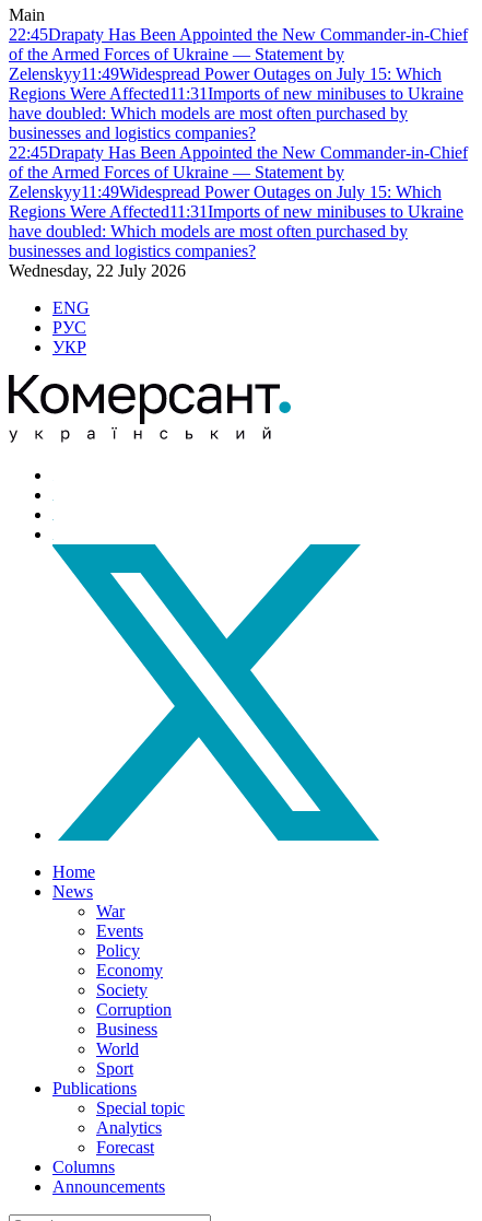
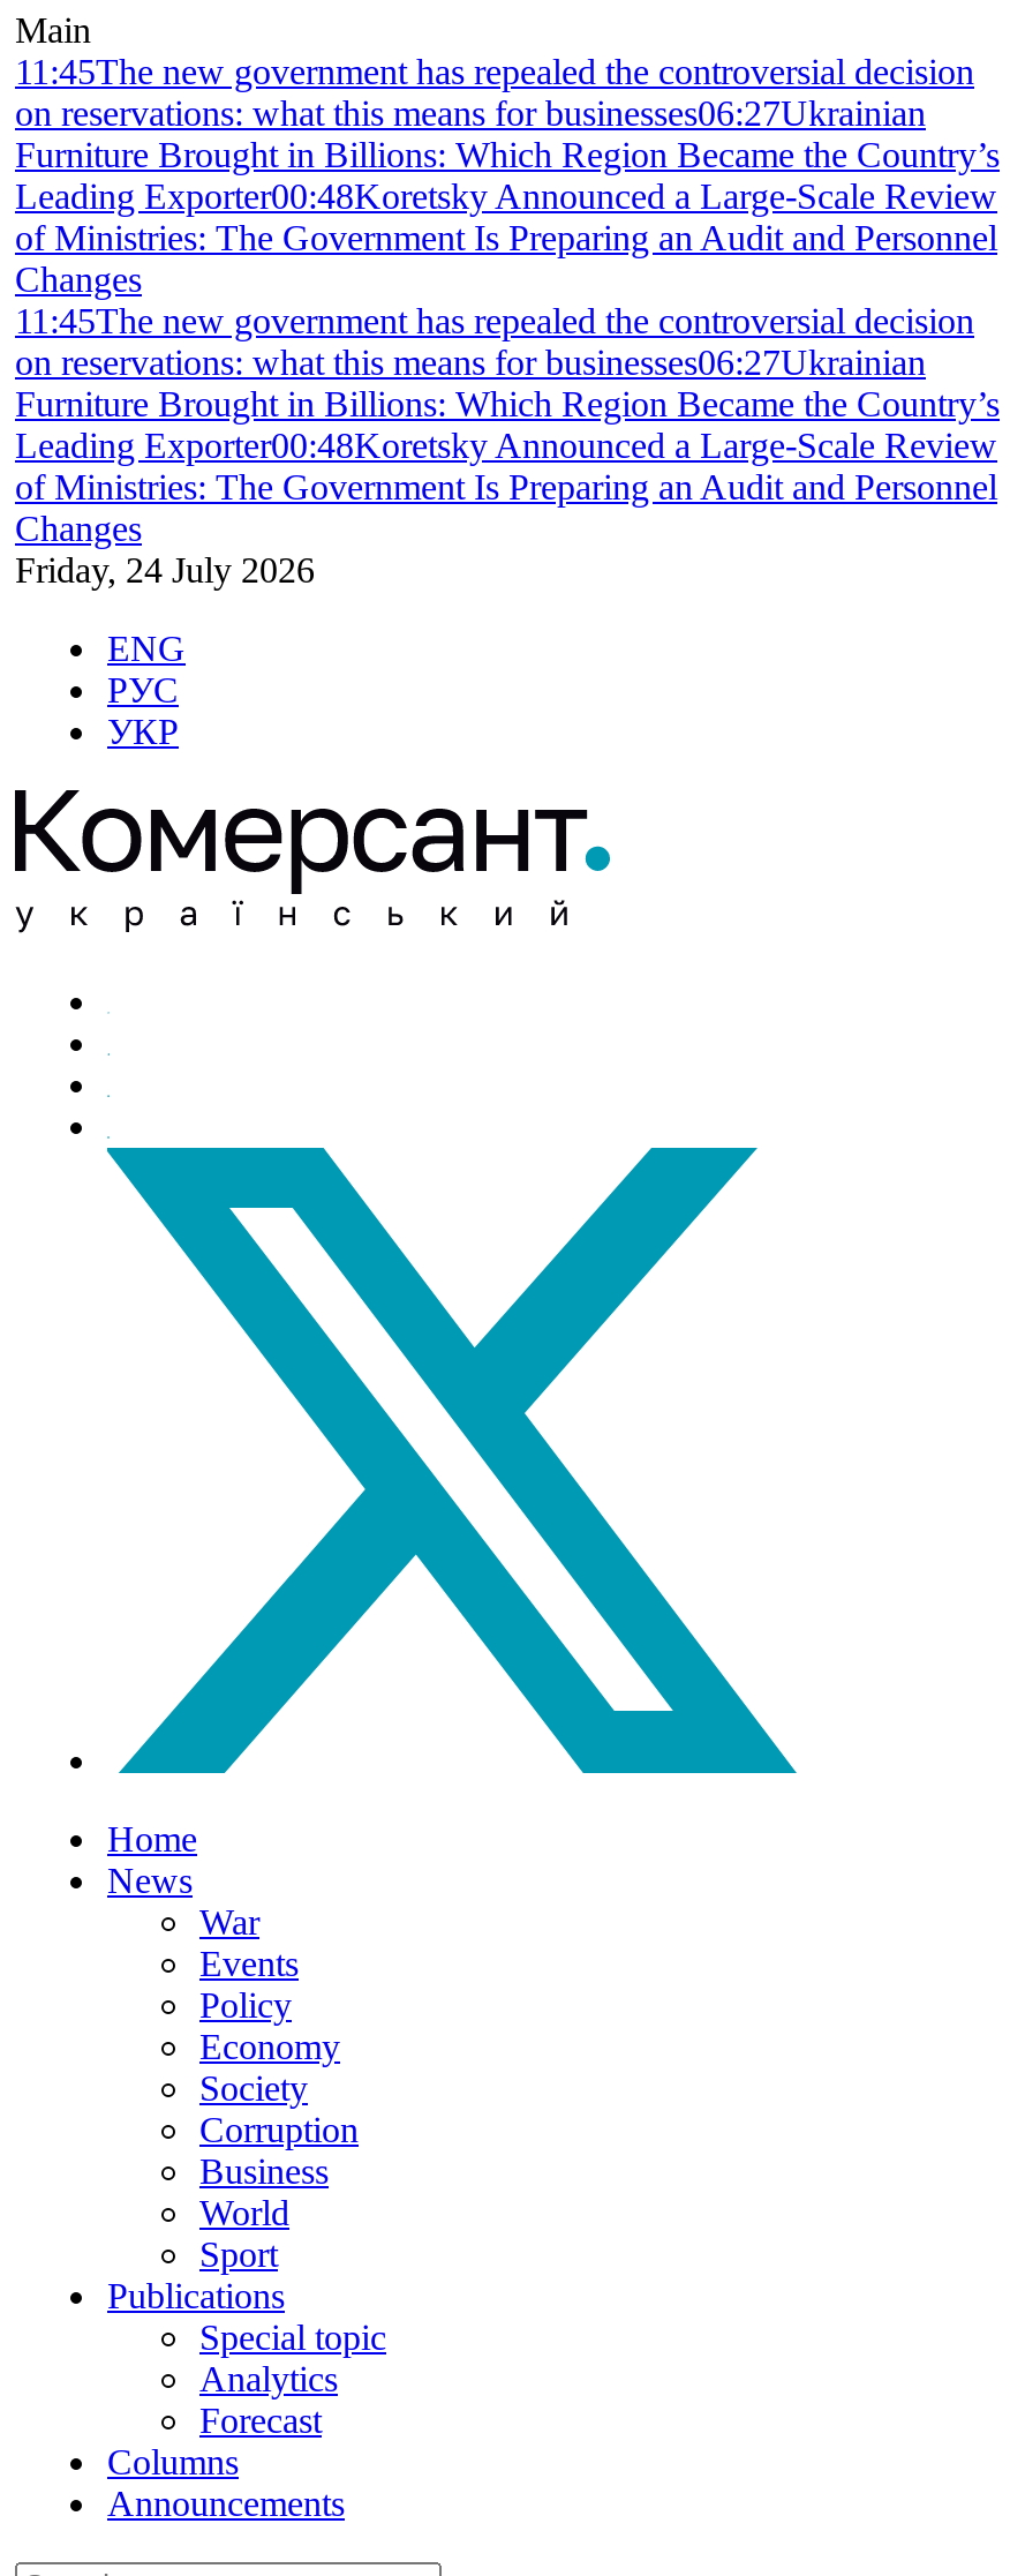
[9,25,468,280] 22:45Drapaty Has Been Appointed the New Commander-in-Chief | of the Armed Forces of Ukraine — Statement by | Zelenskyy11:49Widespread Power Outages on July 15: Which | Regions Were Affected11:31Imports of new minibuses to Ukraine | have doubled: Which models are most often purchased by | businesses and logistics companies? | 22:45Drapaty Has Been Appointed the New Commander-in-Chief | of the Armed Forces of Ukraine — Statement by | Zelenskyy11:49Widespread Power Outages on July 15: Which | Regions Were Affected11:31Imports of new minibuses to Ukraine | have doubled: Which models are most often purchased by | businesses and logistics companies? | Wednesday, 22 July 2026 -> [15,52,1000,589] 11:45The new government has repealed the controversial decision | on reservations: what this means for businesses06:27Ukrainian | Furniture Brought in Billions: Which Region Became the Country’s | Leading Exporter00:48Koretsky Announced a Large-Scale Review | of Ministries: The Government Is Preparing an Audit and Personnel | Changes | 11:45The new government has repealed the controversial decision | on reservations: what this means for businesses06:27Ukrainian | Furniture Brought in Billions: Which Region Became the Country’s | Leading Exporter00:48Koretsky Announced a Large-Scale Review | of Ministries: The Government Is Preparing an Audit and Personnel | Changes | Friday, 24 July 2026

